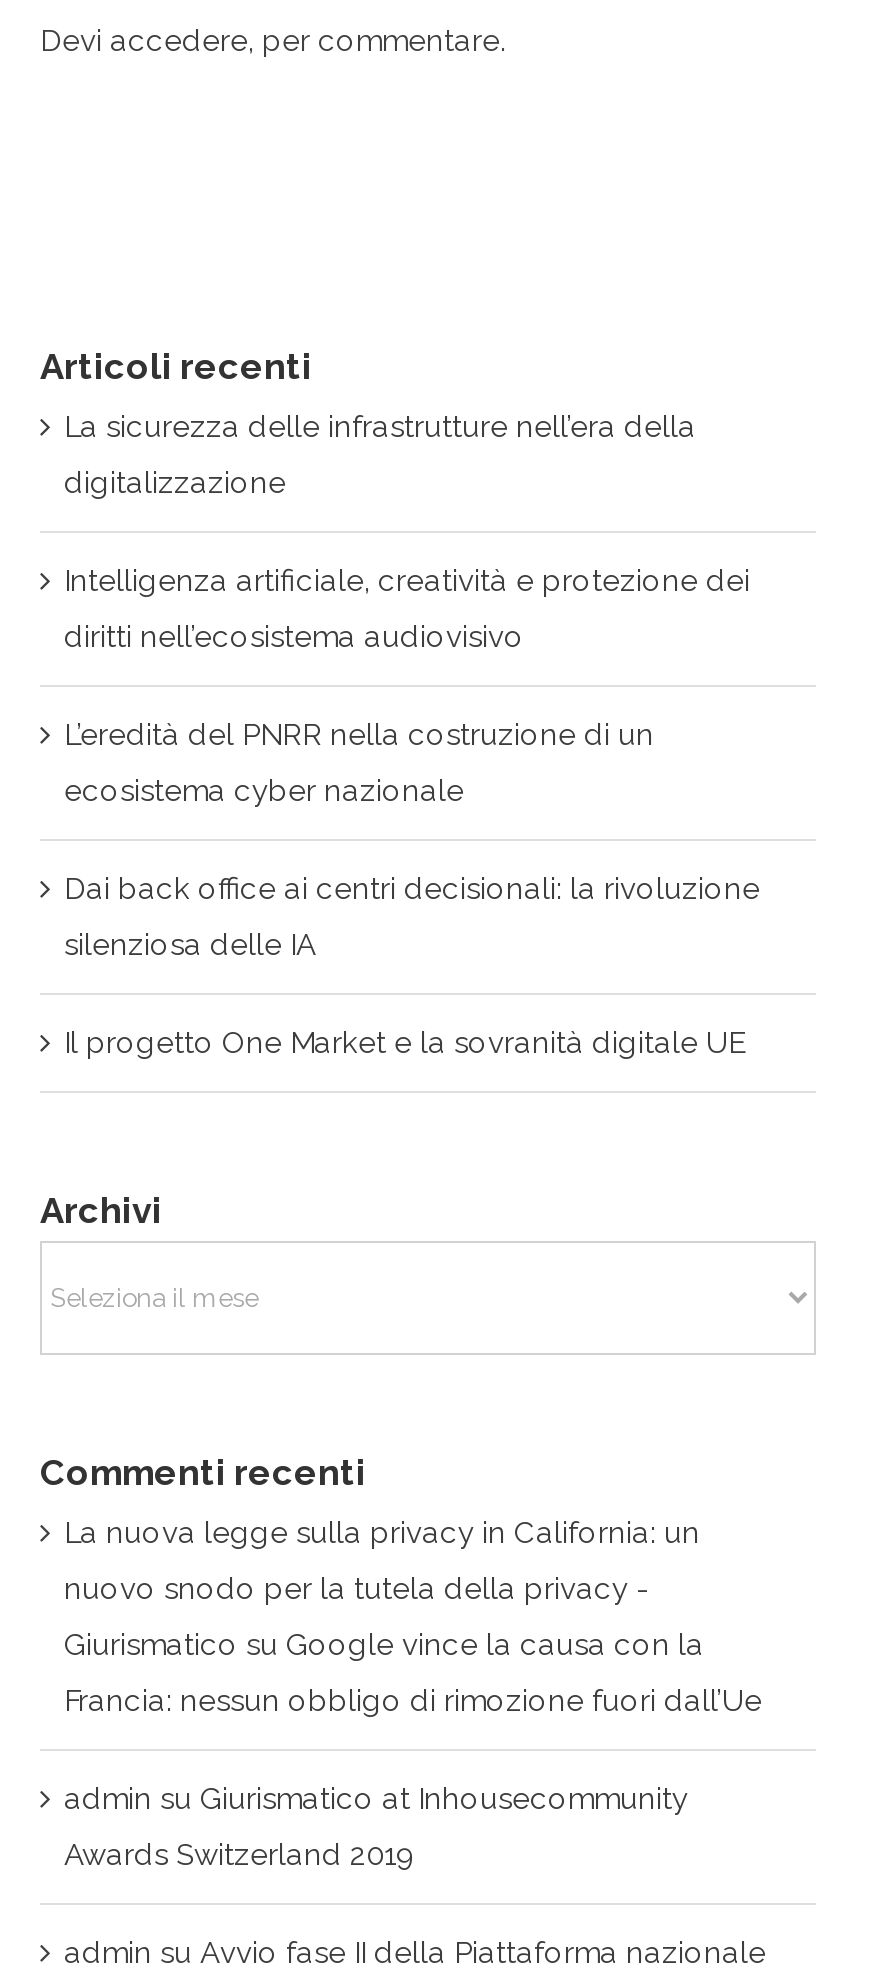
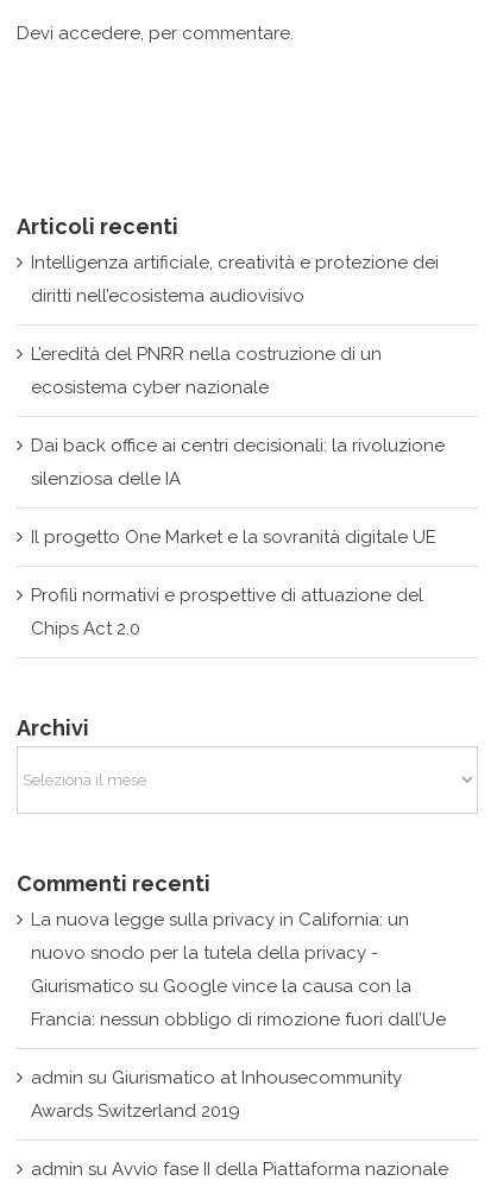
[64,408,696,500] La sicurezza delle infrastrutture nell’era della | digitalizzazione -> none
moved [64,562,760,1060] -> [31,252,445,547]: Intelligenza artificiale, creatività e protezione dei | diritti nell’ecosistema audiovisivo | L’eredità del PNRR nella costruzione di un | ecosistema cyber nazionale | Dai back office ai centri decisionali: la rivoluzione | silenziosa delle IA | Il progetto One Market e la sovranità digitale UE
none -> [31,584,423,639] Profili normativi e prospettive di attuazione del | Chips Act 2.0

